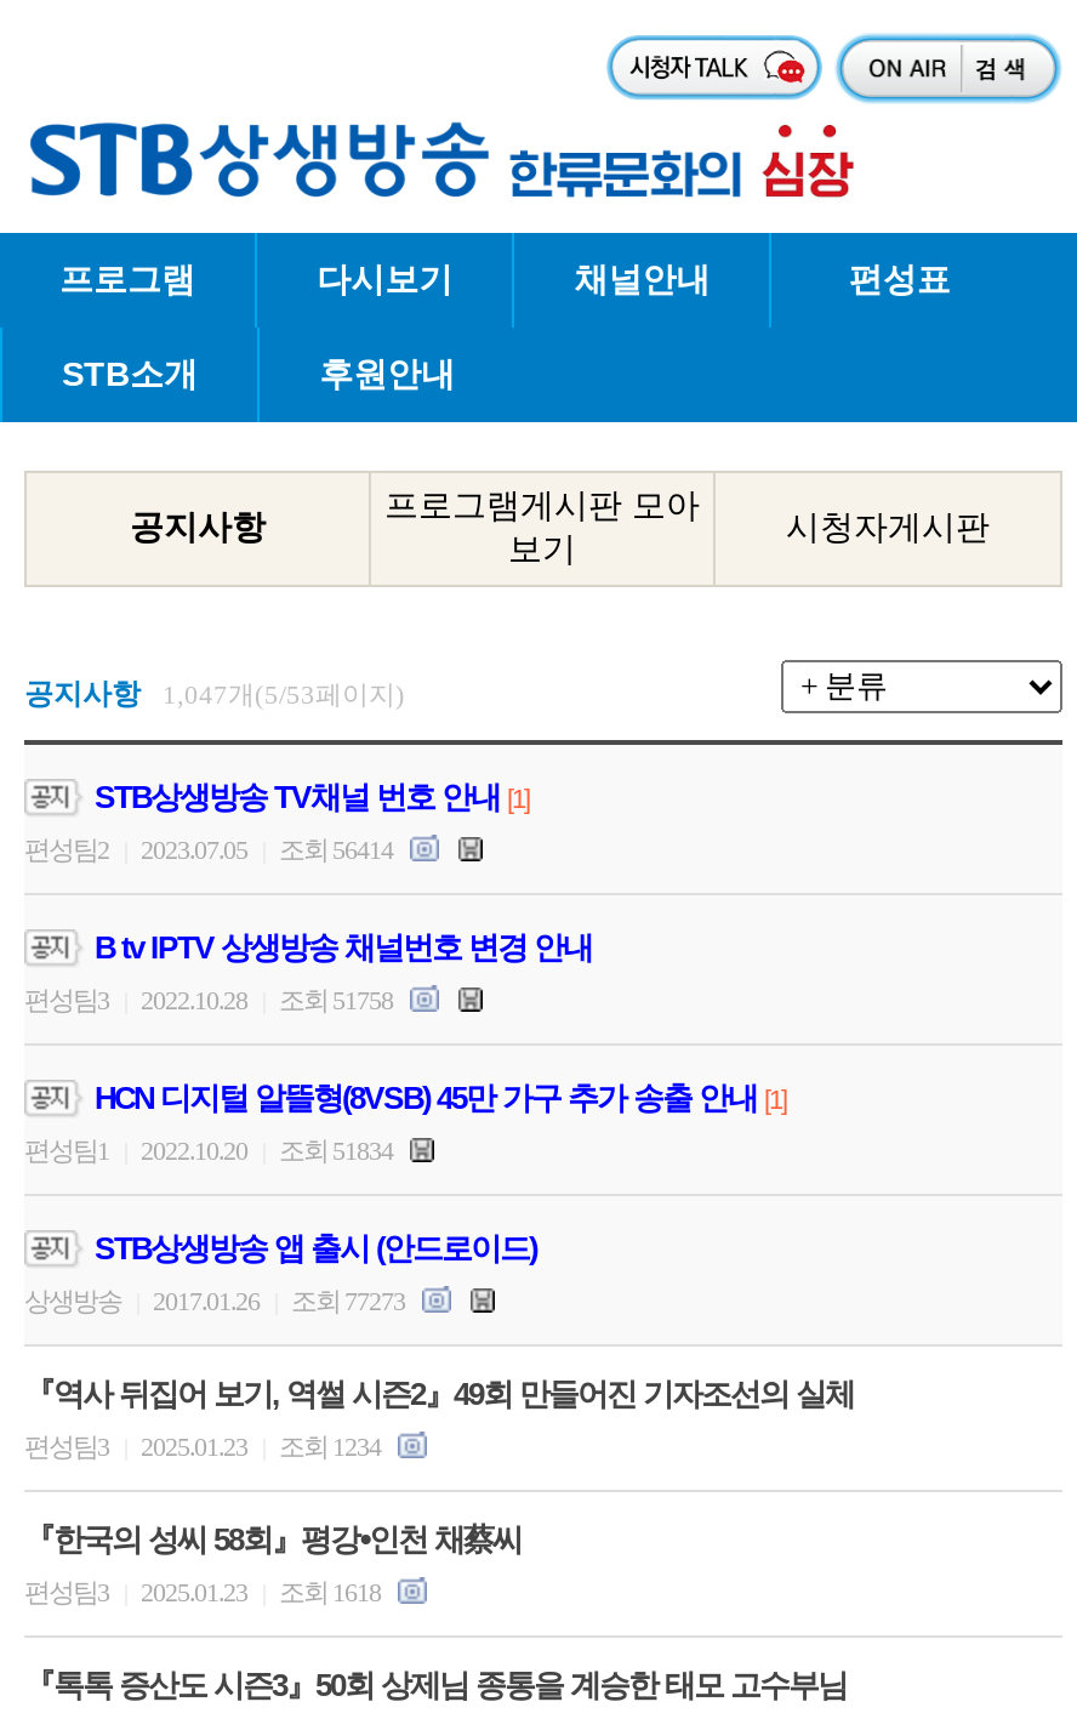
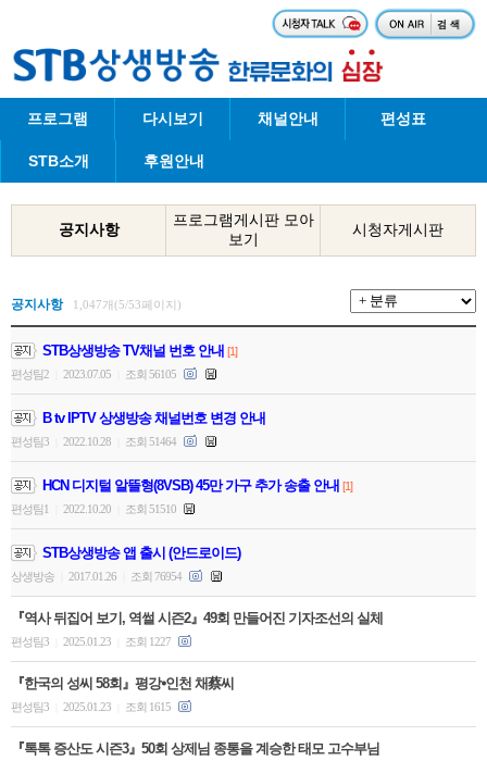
[24,835,398,864] 편성팀2 2023.07.05 조회 56414 -> [11,367,178,380] 편성팀2 2023.07.05 조회 56105
[24,985,398,1014] 편성팀3 2022.10.28 조회 51758 -> [11,435,178,448] 편성팀3 2022.10.28 조회 51464
[24,1136,398,1165] 편성팀1 2022.10.20 조회 51834 -> [11,502,178,515] 편성팀1 2022.10.20 조회 51510
[24,1286,410,1315] 상생방송 2017.01.26 조회 77273 -> [11,570,184,583] 상생방송 2017.01.26 조회 76954
[24,1432,386,1461] 편성팀3 2025.01.23 조회 1234 -> [11,635,173,648] 편성팀3 2025.01.23 조회 1227
[24,1577,386,1606] 편성팀3 2025.01.23 조회 1618 -> [11,700,173,713] 편성팀3 2025.01.23 조회 1615

